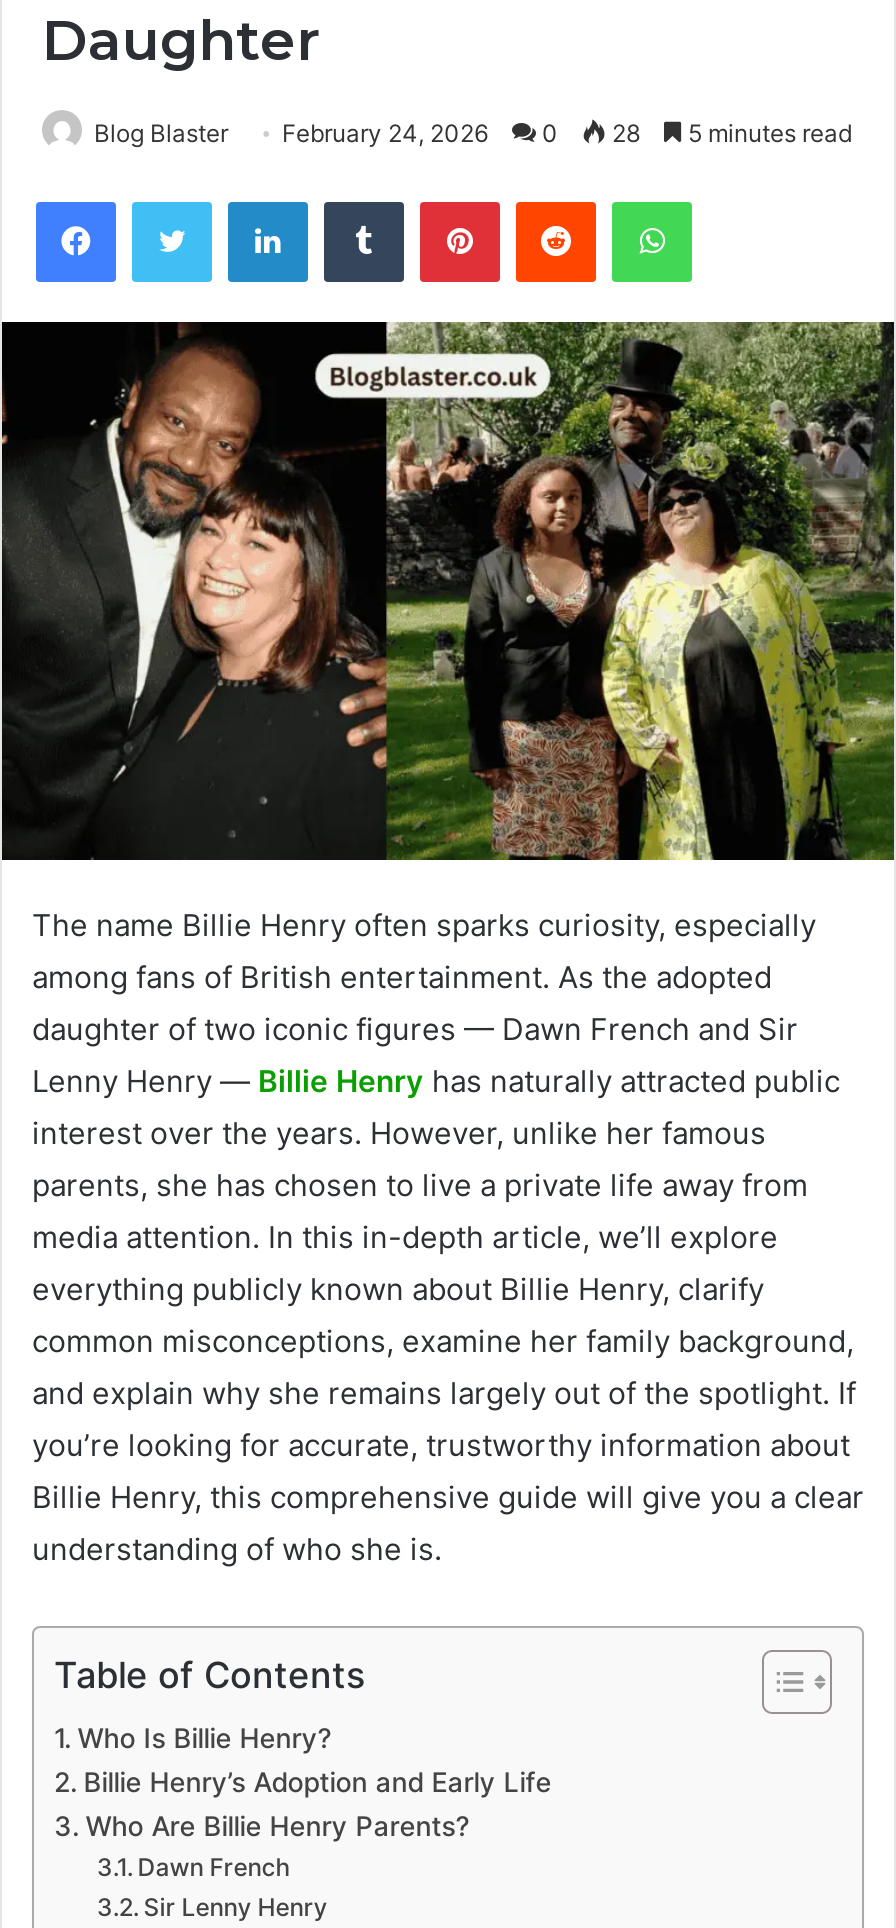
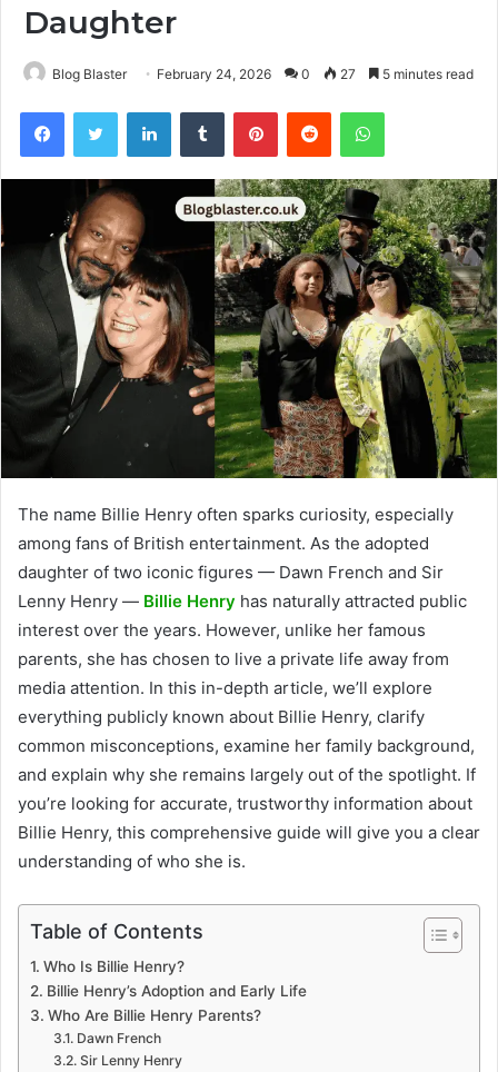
[94,118,852,148] Blog Blaster February 24, 2026 0 28 5 minutes read -> [52,66,474,82] Blog Blaster February 24, 2026 0 27 5 minutes read

